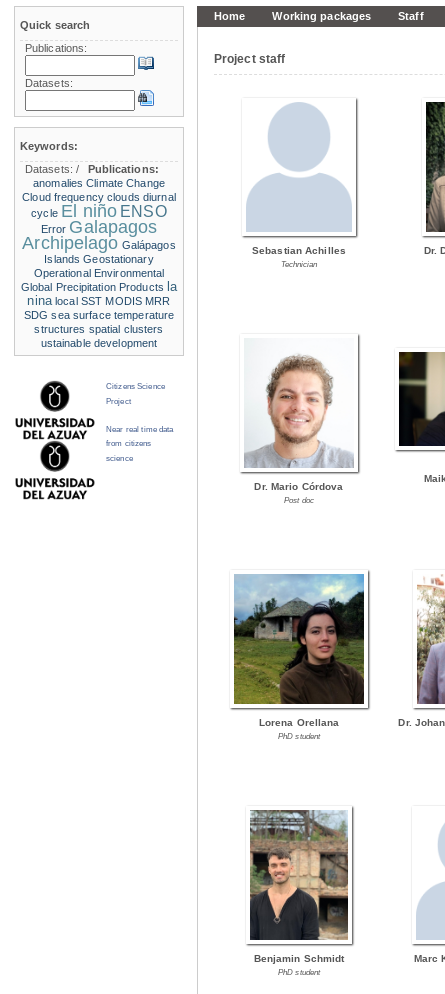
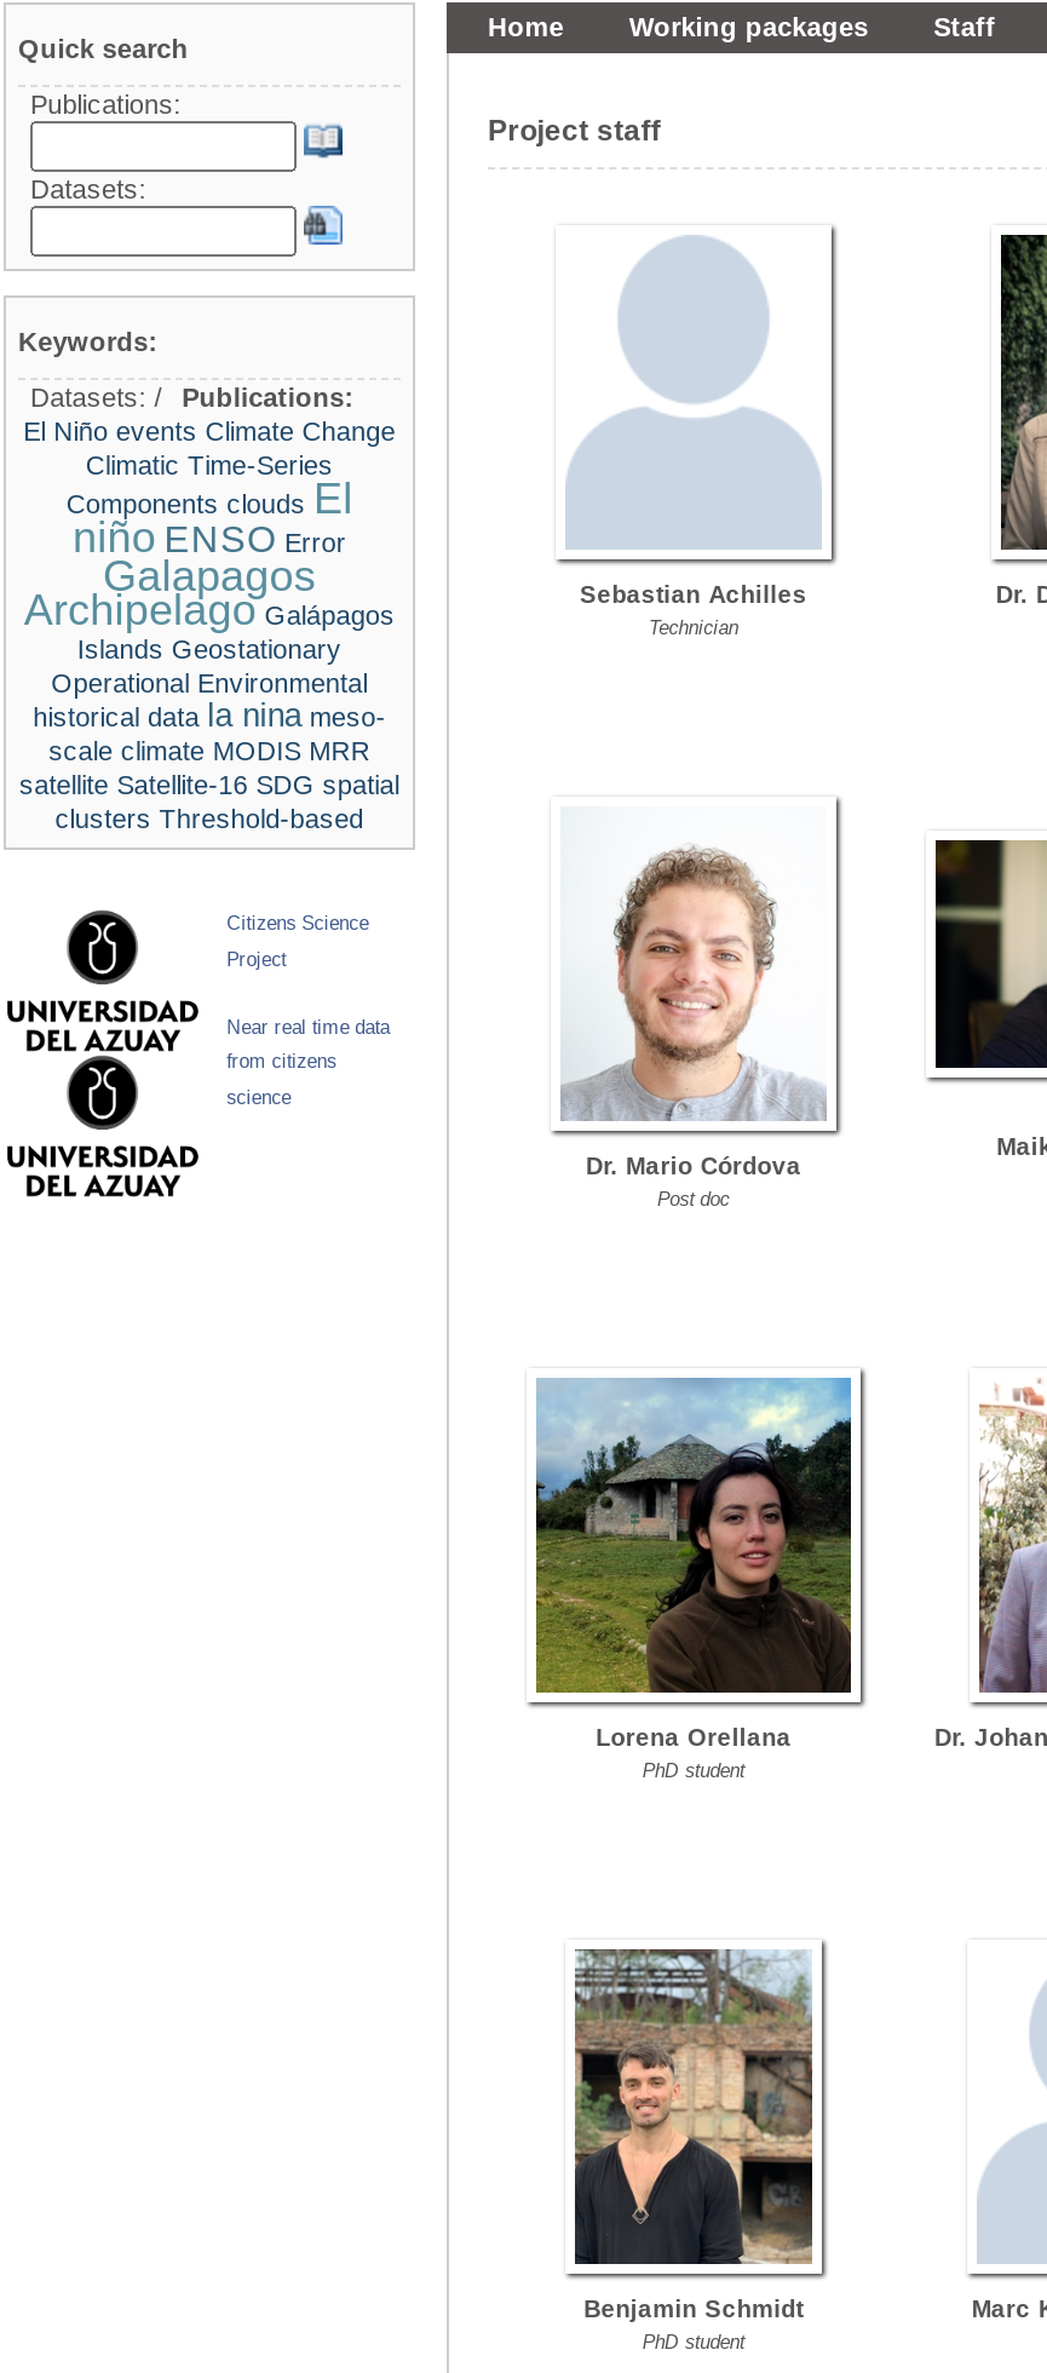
[22,177,176,237] anomalies Climate Change | Cloud frequency clouds diurnal | cycle El niño ENSO | Error Galapagos -> [23,417,395,601] El Niño events Climate Change | Climatic Time-Series | Components clouds El | niño ENSO Error | Galapagos
[21,279,177,349] Global Precipitation Products la | nina local SST MODIS MRR | SDG sea surface temperature | structures spatial clusters | ustainable development -> [19,698,399,833] historical data la nina meso- | scale climate MODIS MRR | satellite Satellite-16 SDG spatial | clusters Threshold-based

